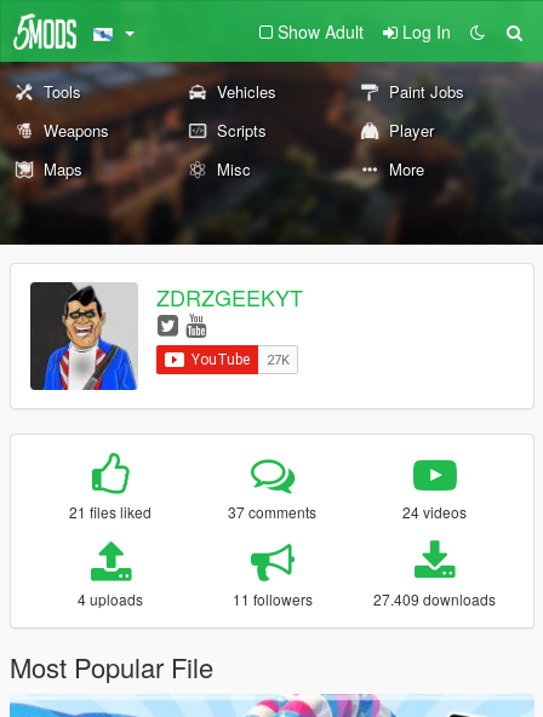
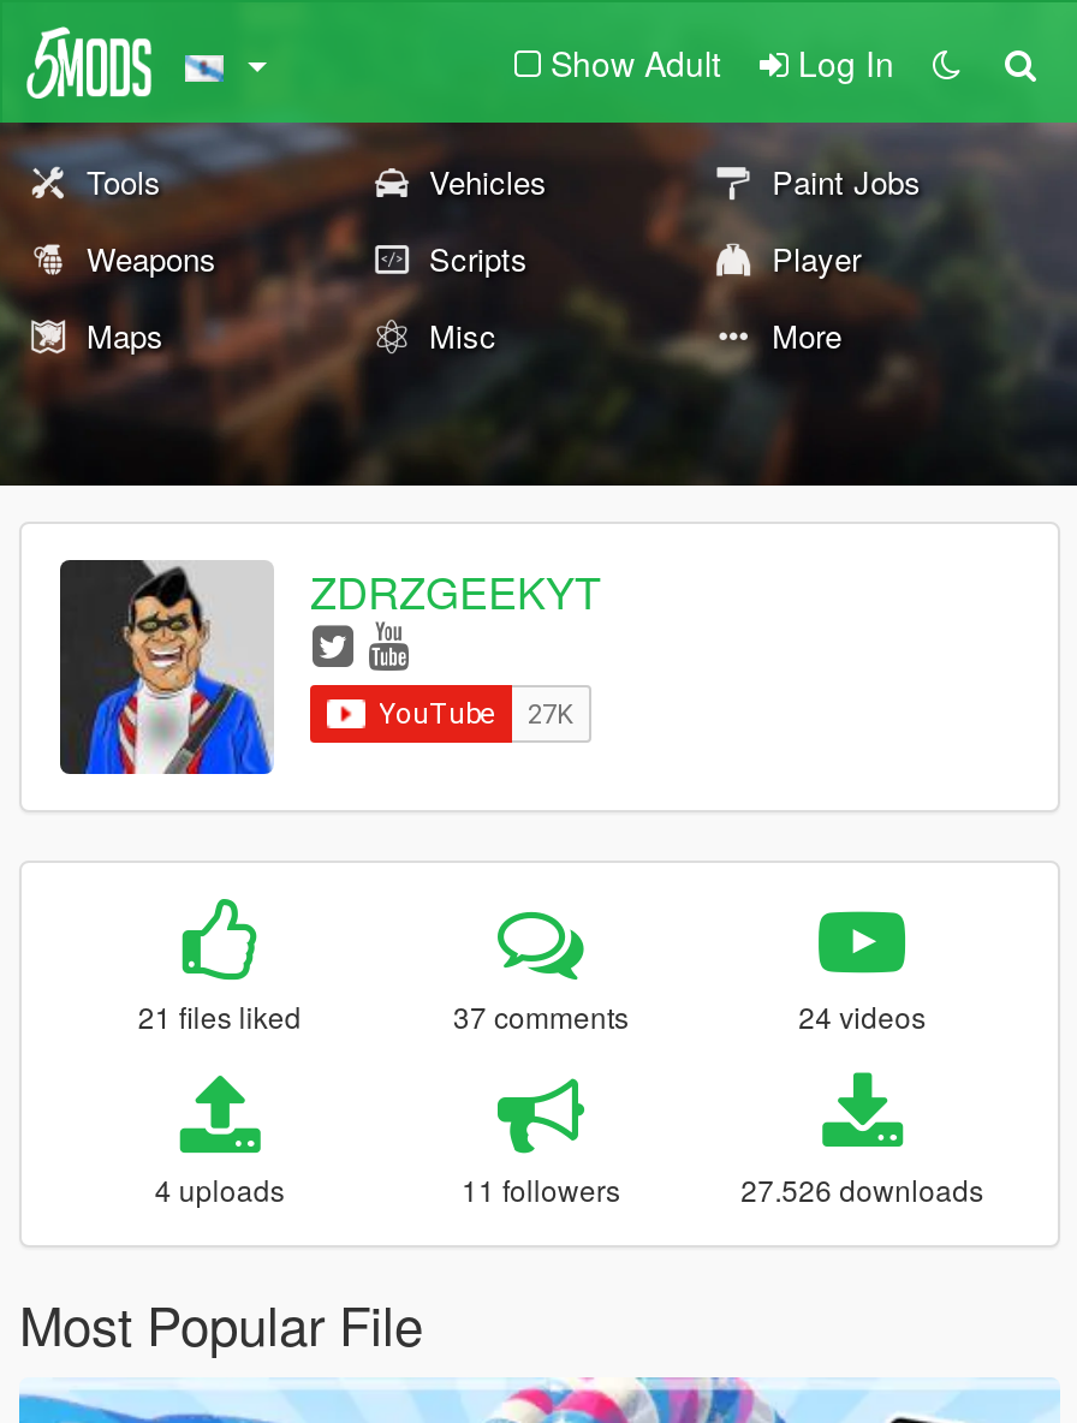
[373,589,496,609] 27.409 downloads -> [741,1168,983,1209] 27.526 downloads

